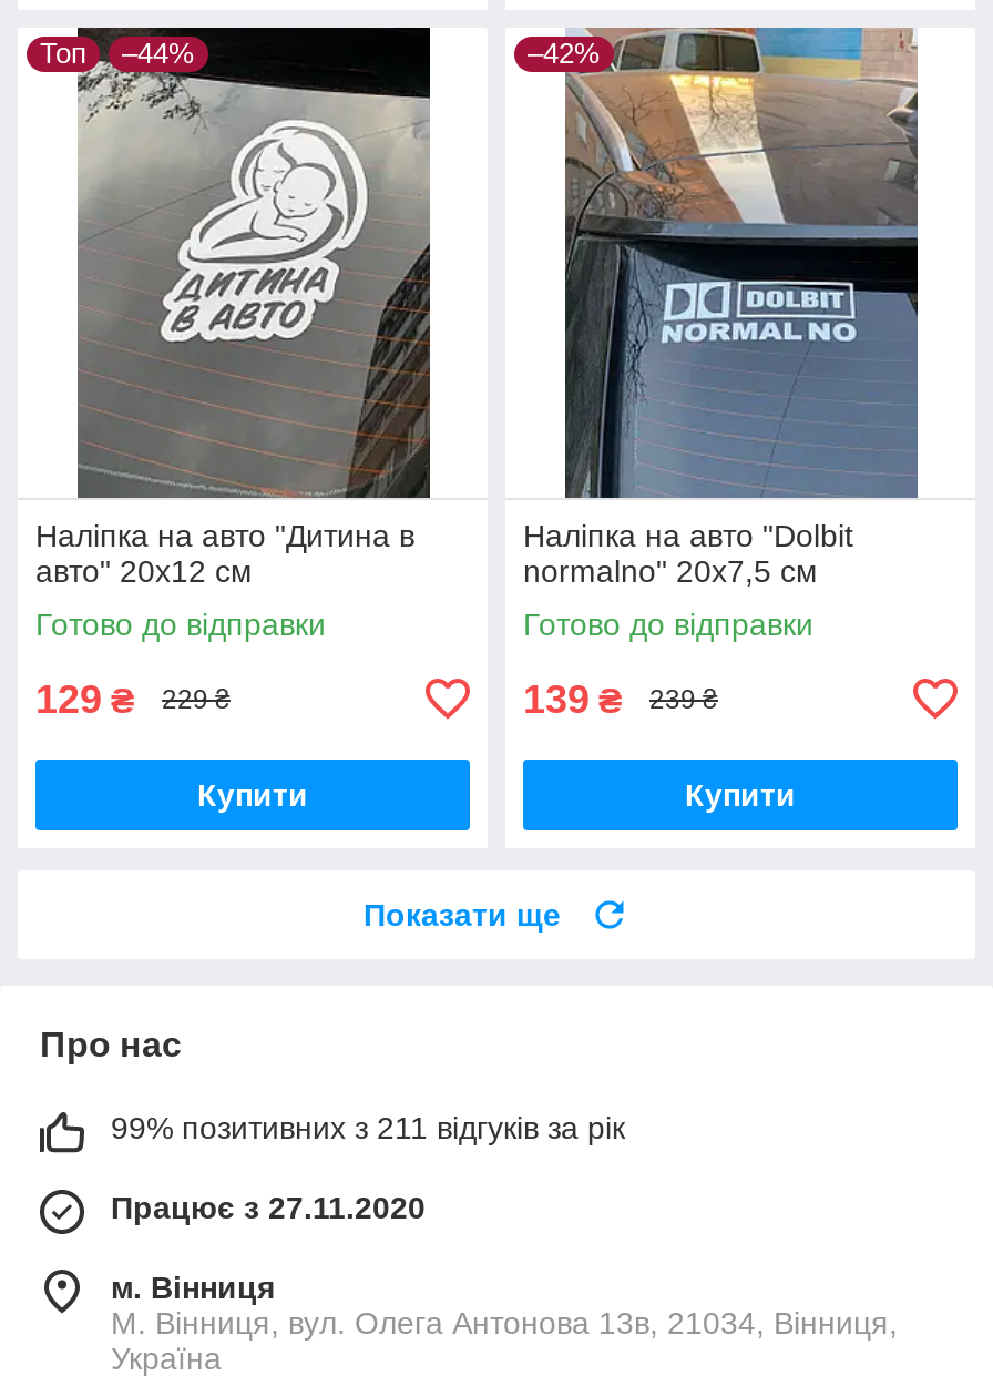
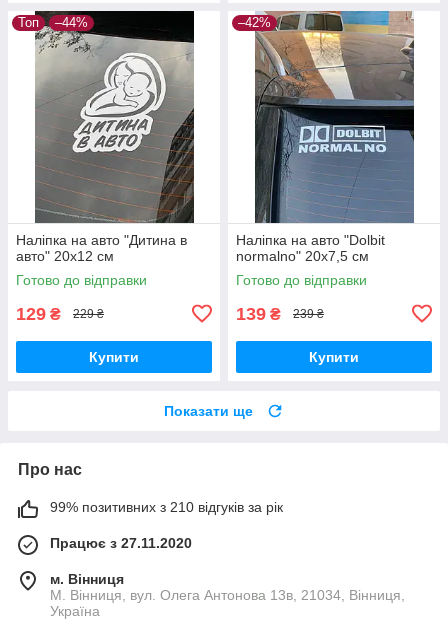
[111,1109,625,1145] 99% позитивних з 211 відгуків за рік -> [50,499,283,515] 99% позитивних з 210 відгуків за рік

